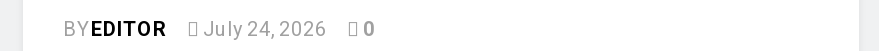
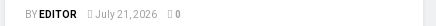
[199,17,327,39] July 24, 2026 -> [93,9,157,20] July 21, 2026

